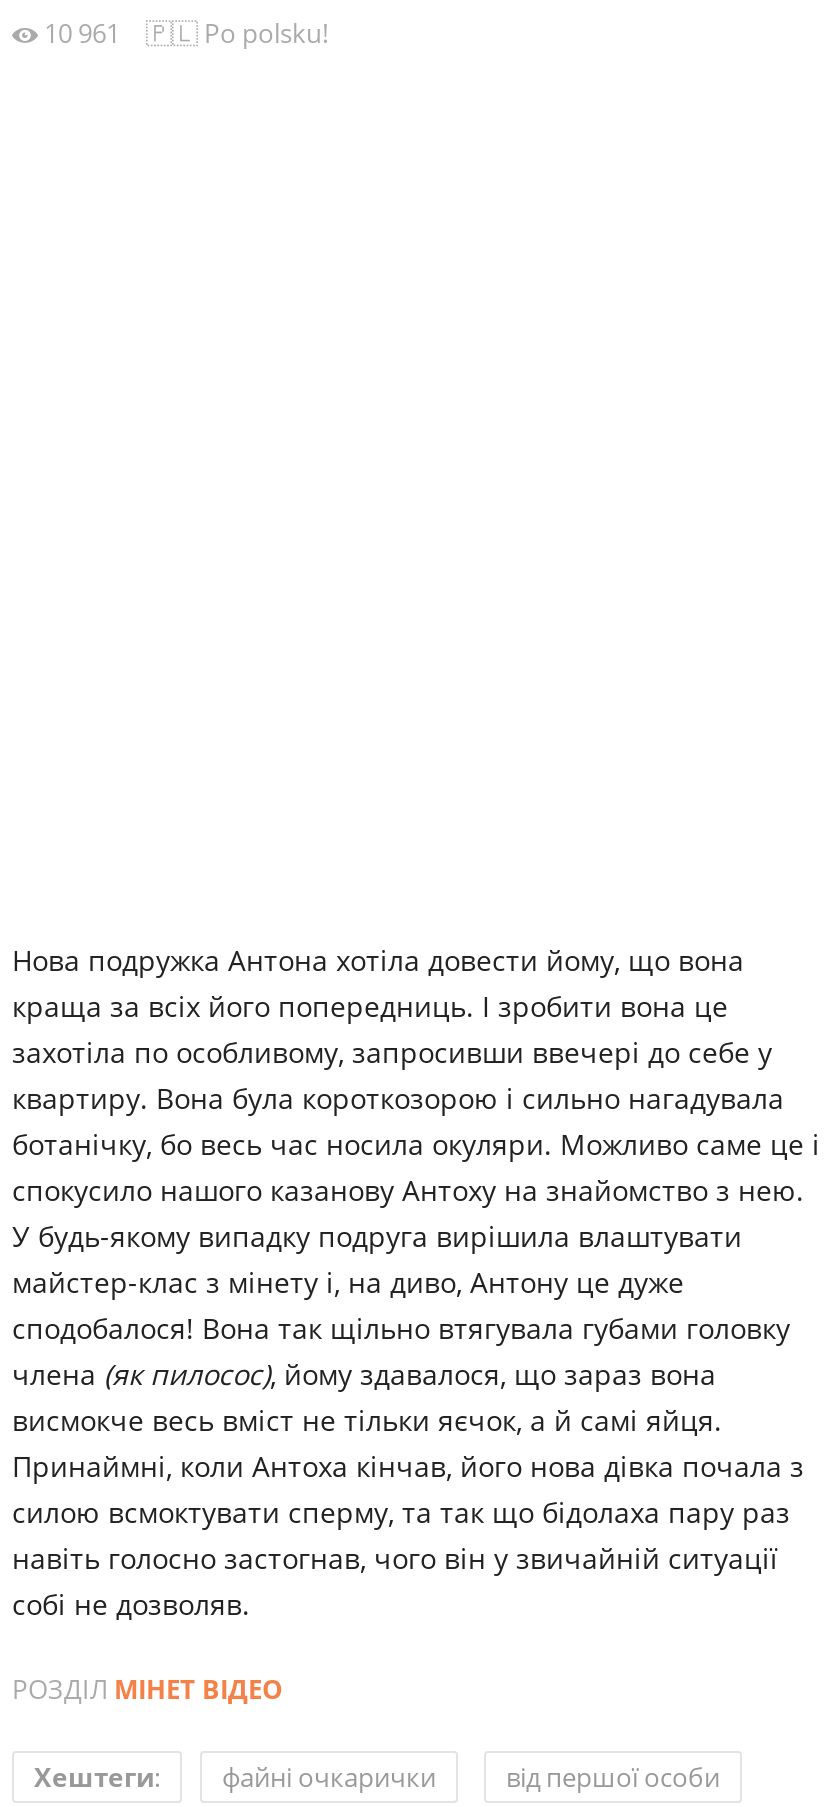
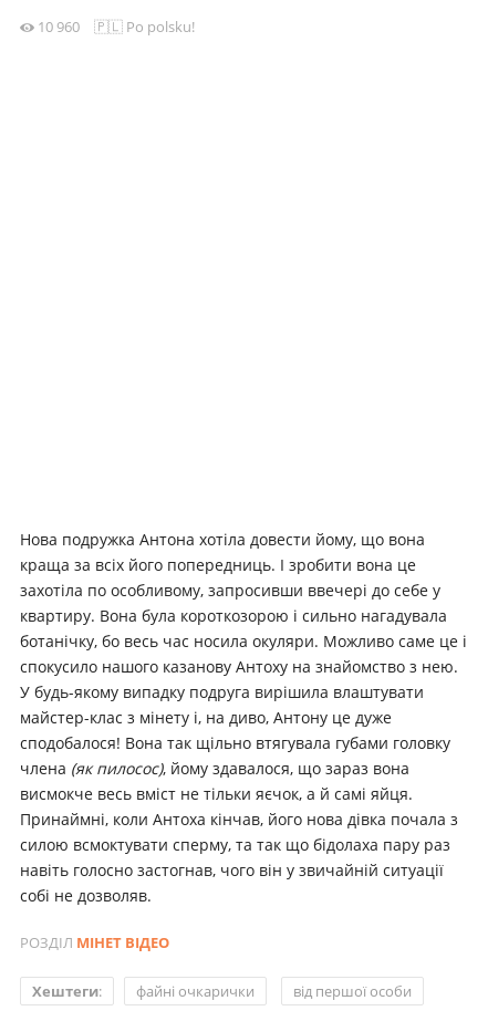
[38,15,120,51] 10 961 -> [34,17,80,37] 10 960

